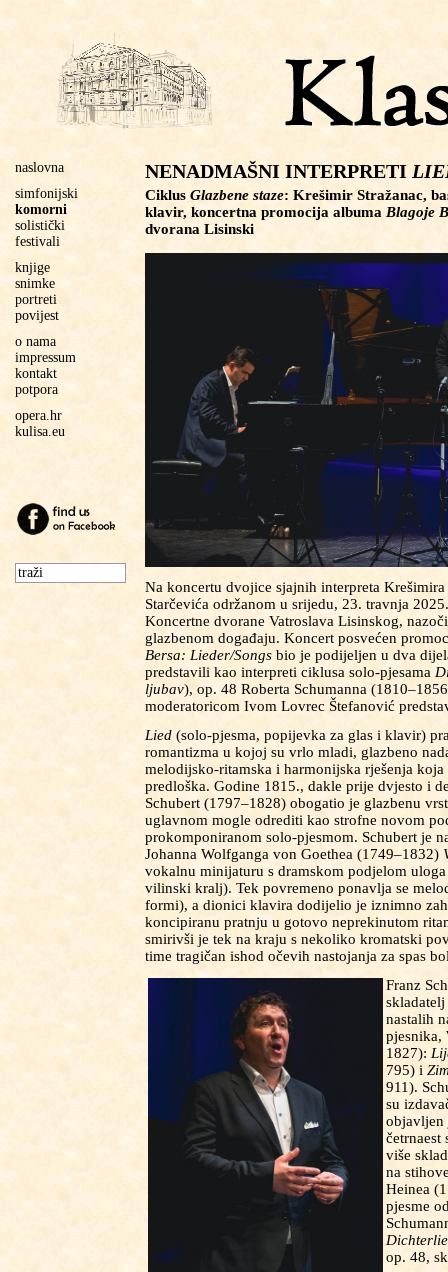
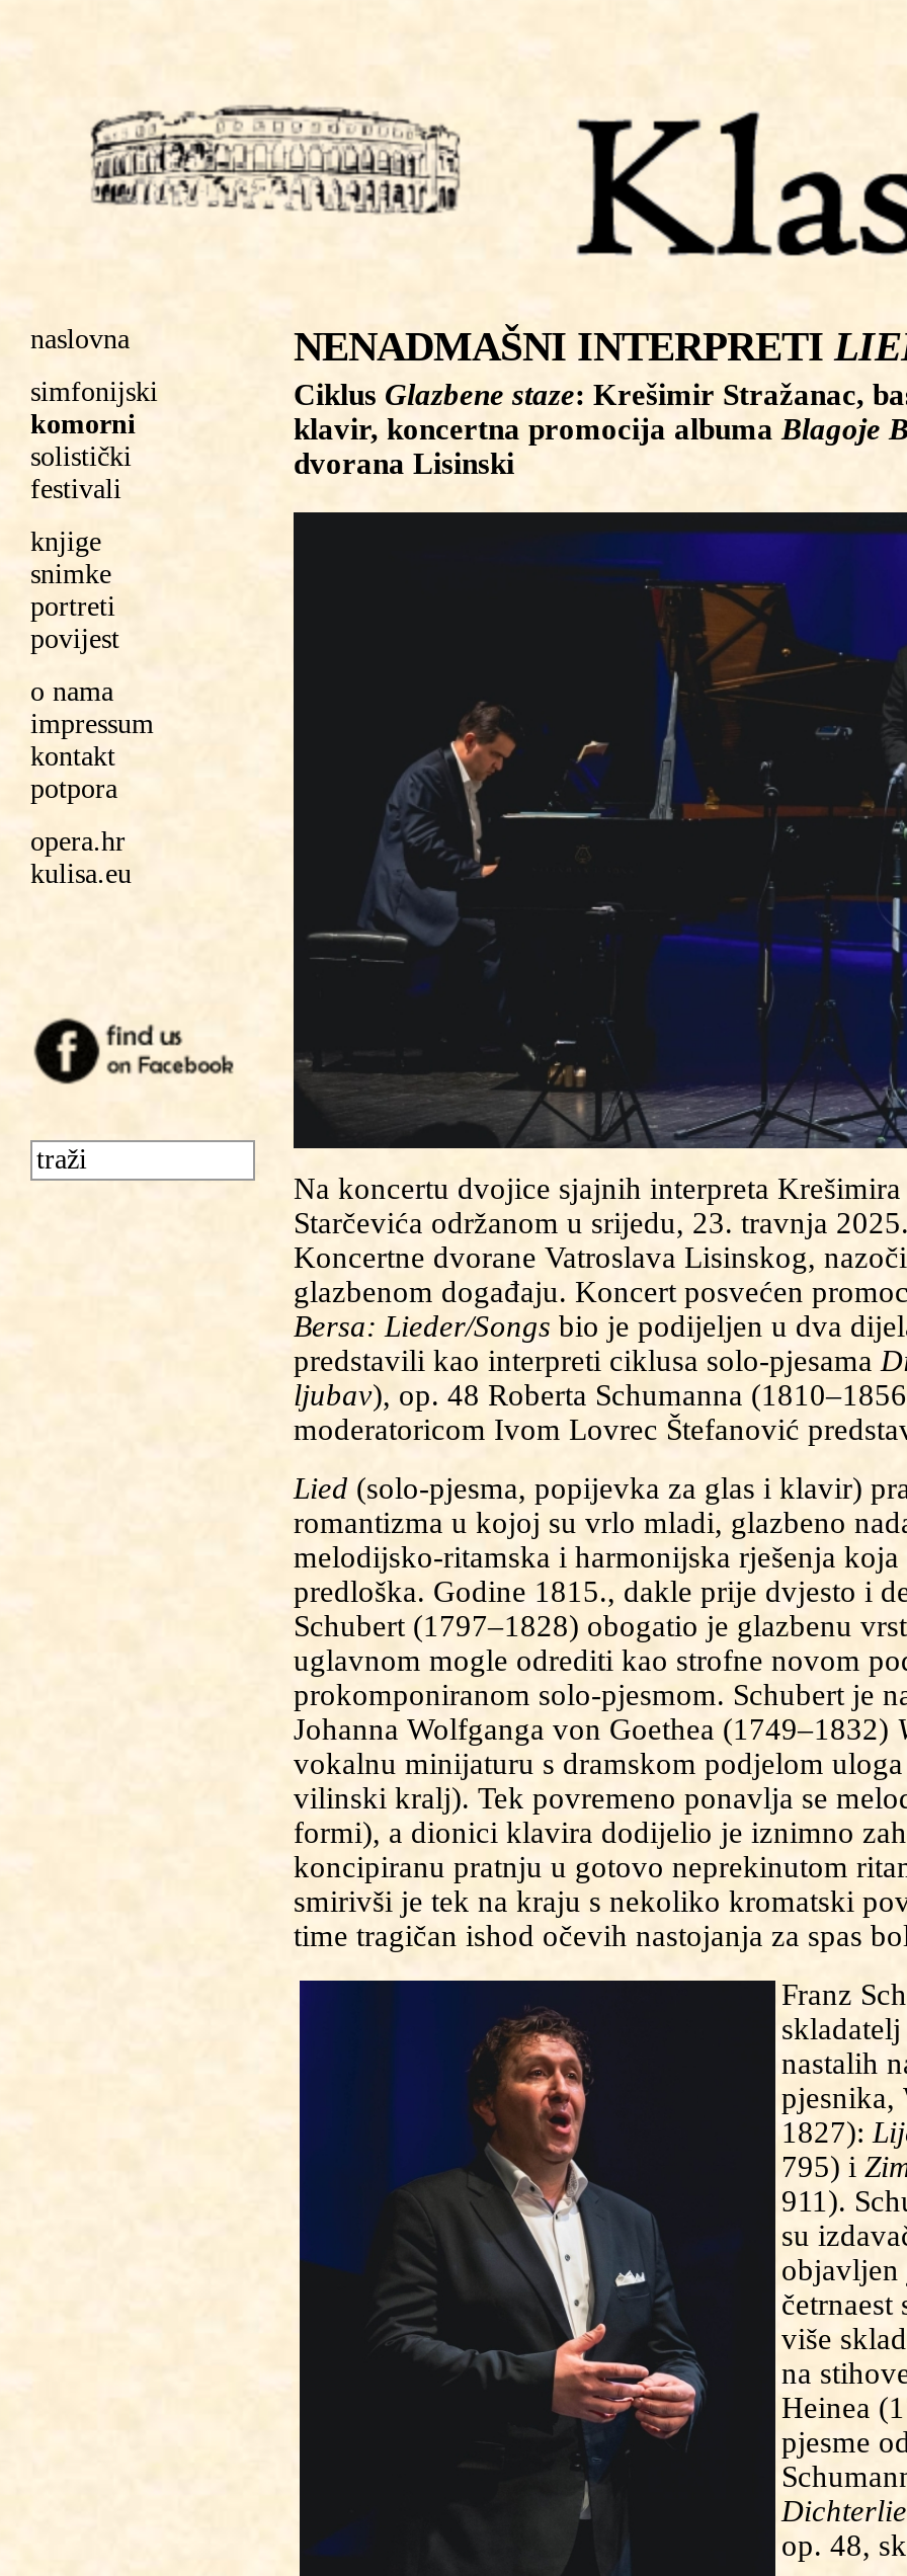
[45,43,227,128] [image] -> [89,93,462,245] [image]

